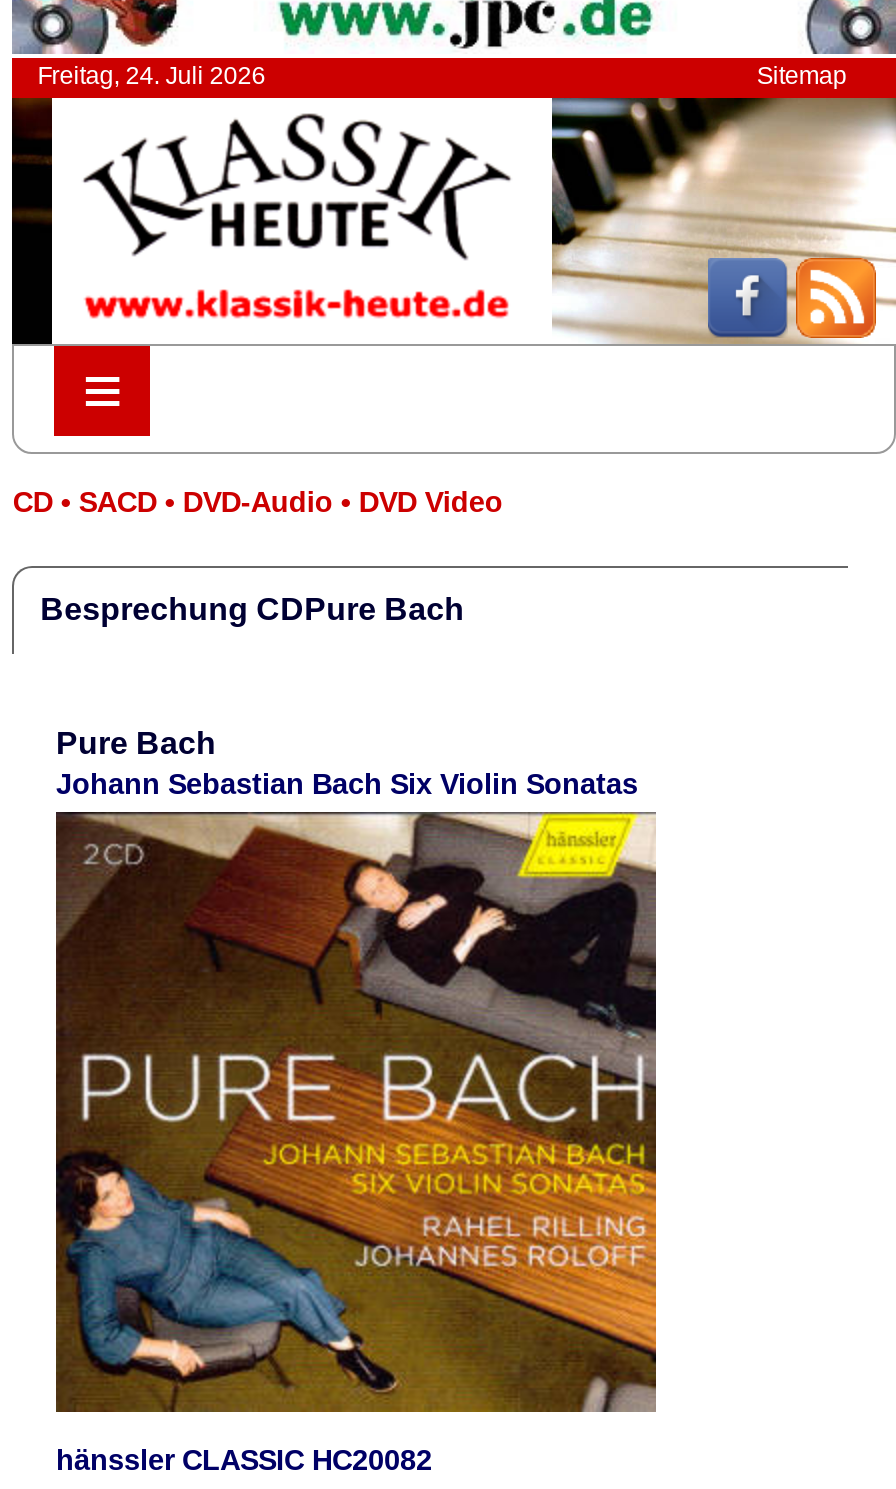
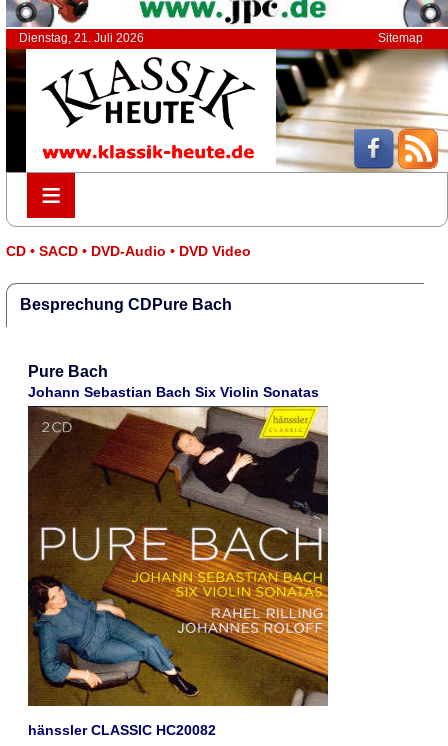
[37,62,265,90] Freitag, 24. Juli 2026 -> [19,31,144,45] Dienstag, 21. Juli 2026

